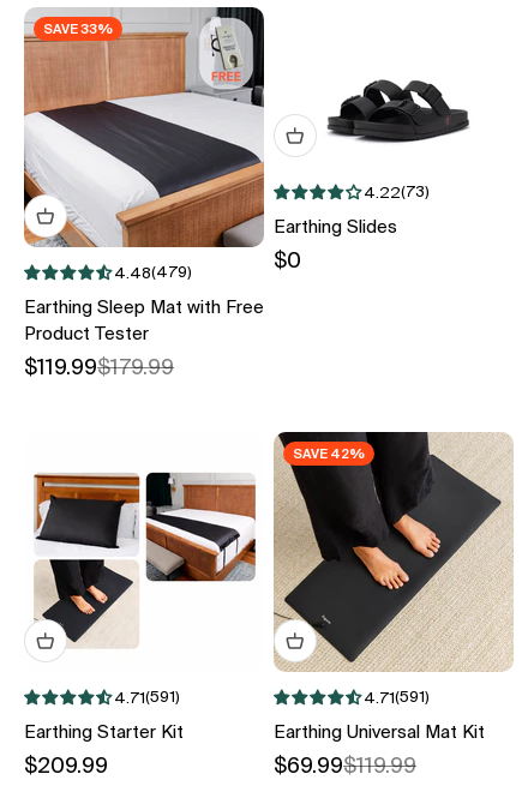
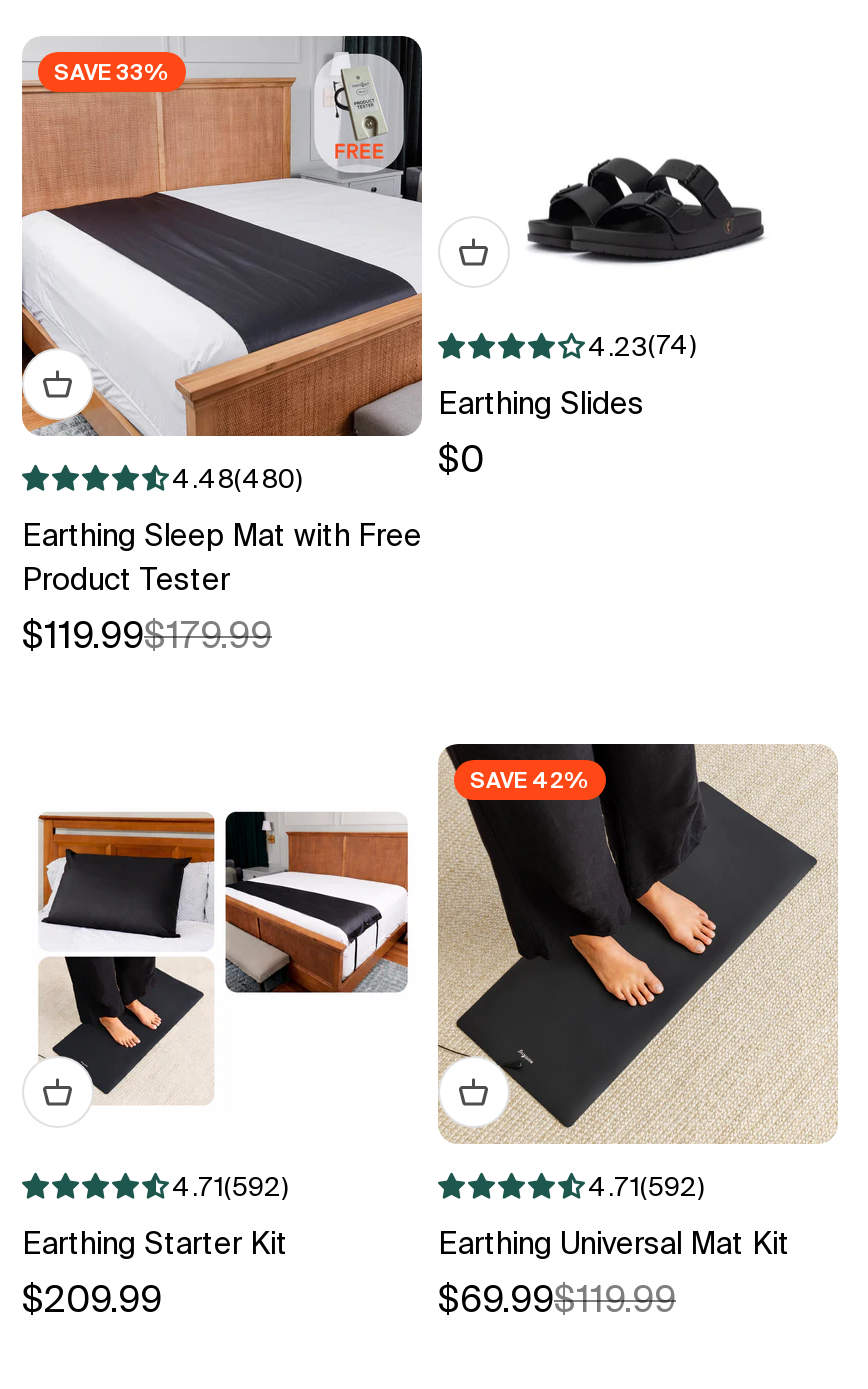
[364,183,430,201] 4.22(73) -> [588,330,698,361] 4.23(74)
[114,263,192,282] 4.48(479) -> [172,463,304,495] 4.48(480)
[114,688,180,707] 4.71(591) -> [172,1171,290,1203] 4.71(592)
[364,688,430,707] 4.71(591) -> [588,1171,706,1203] 4.71(592)

